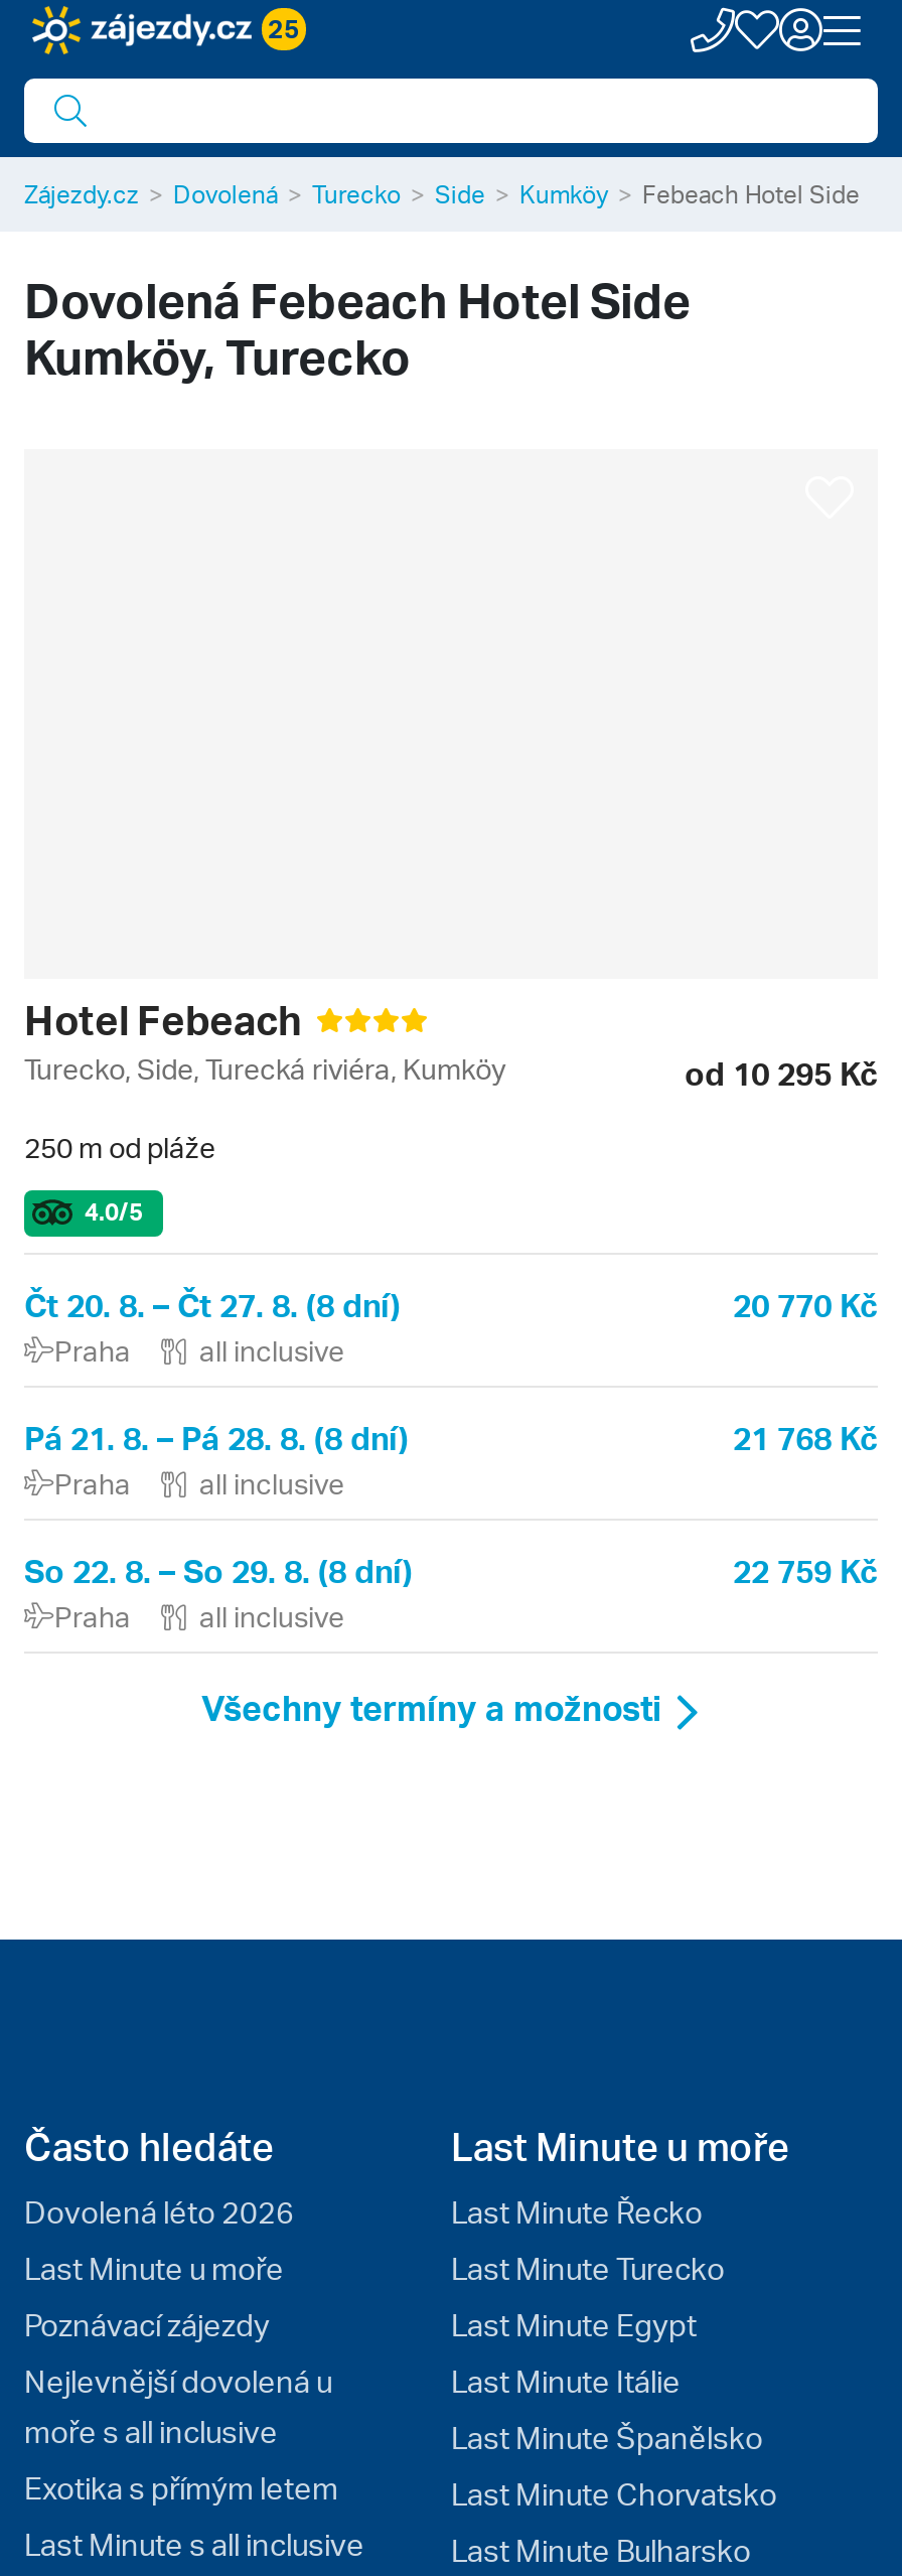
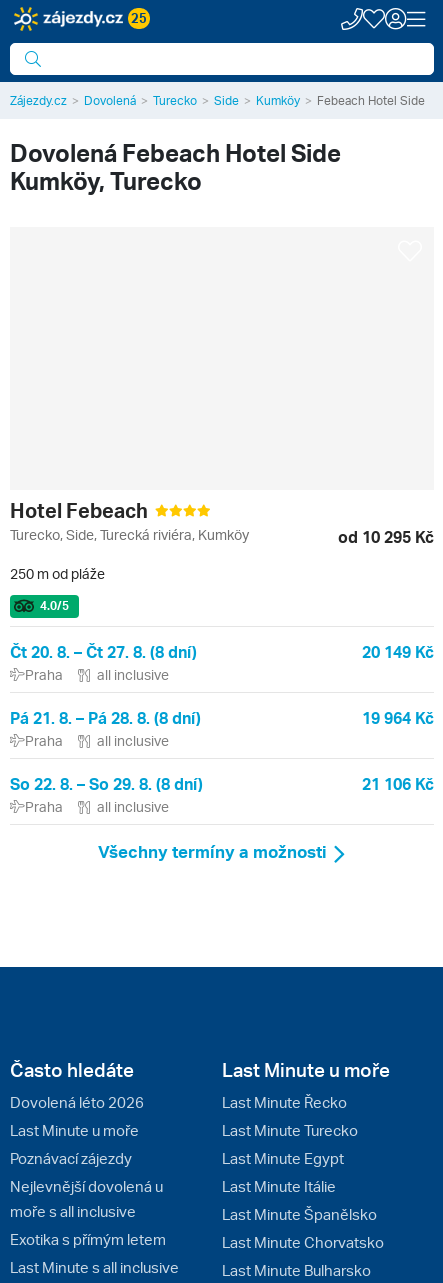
[733,1283,878,1325] 20 770 Kč -> [362,641,434,662] 20 149 Kč
[733,1416,878,1458] 21 768 Kč -> [362,707,434,728] 19 964 Kč
[733,1549,878,1591] 22 759 Kč -> [362,773,434,794] 21 106 Kč

